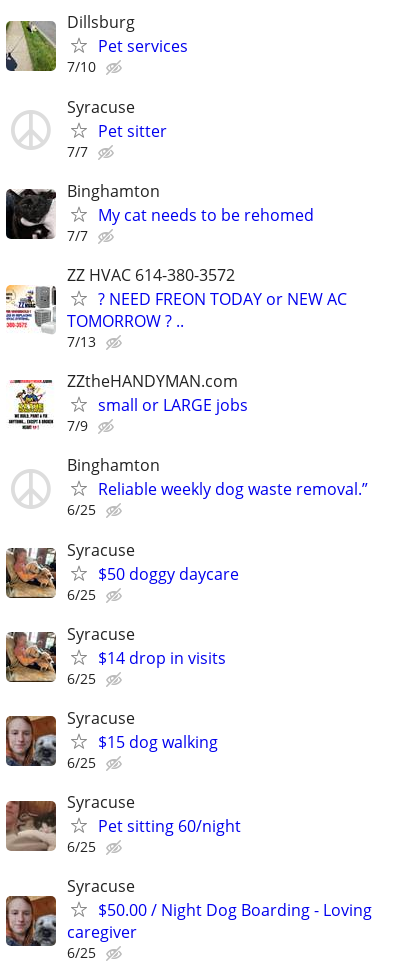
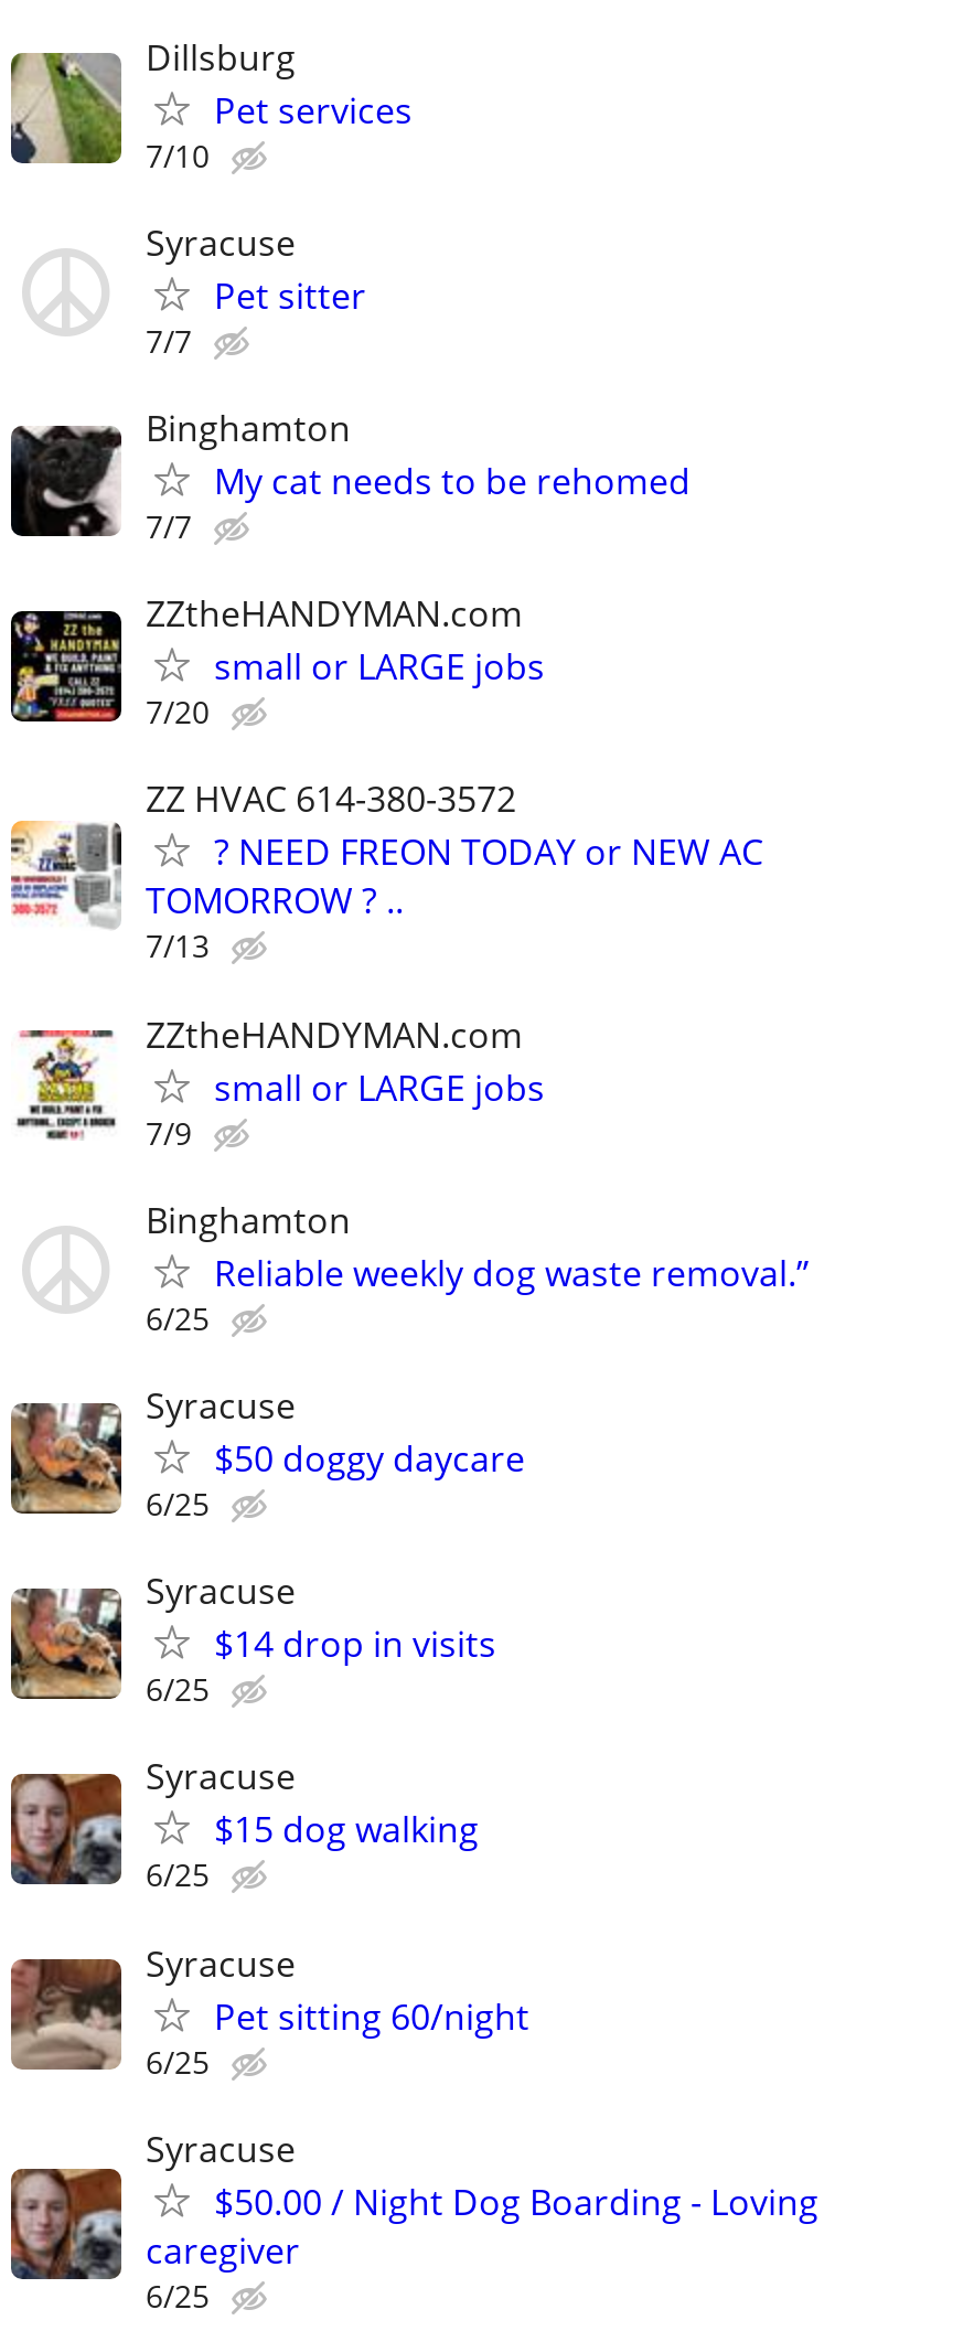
none -> [11,589,545,733] [image] | ZZtheHANDYMAN.com | small or LARGE jobs | 7/20

